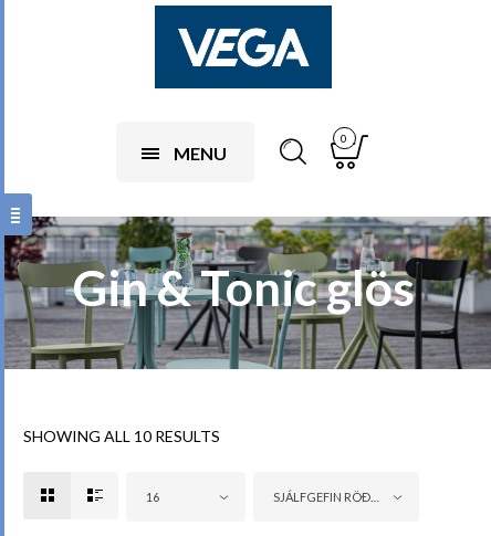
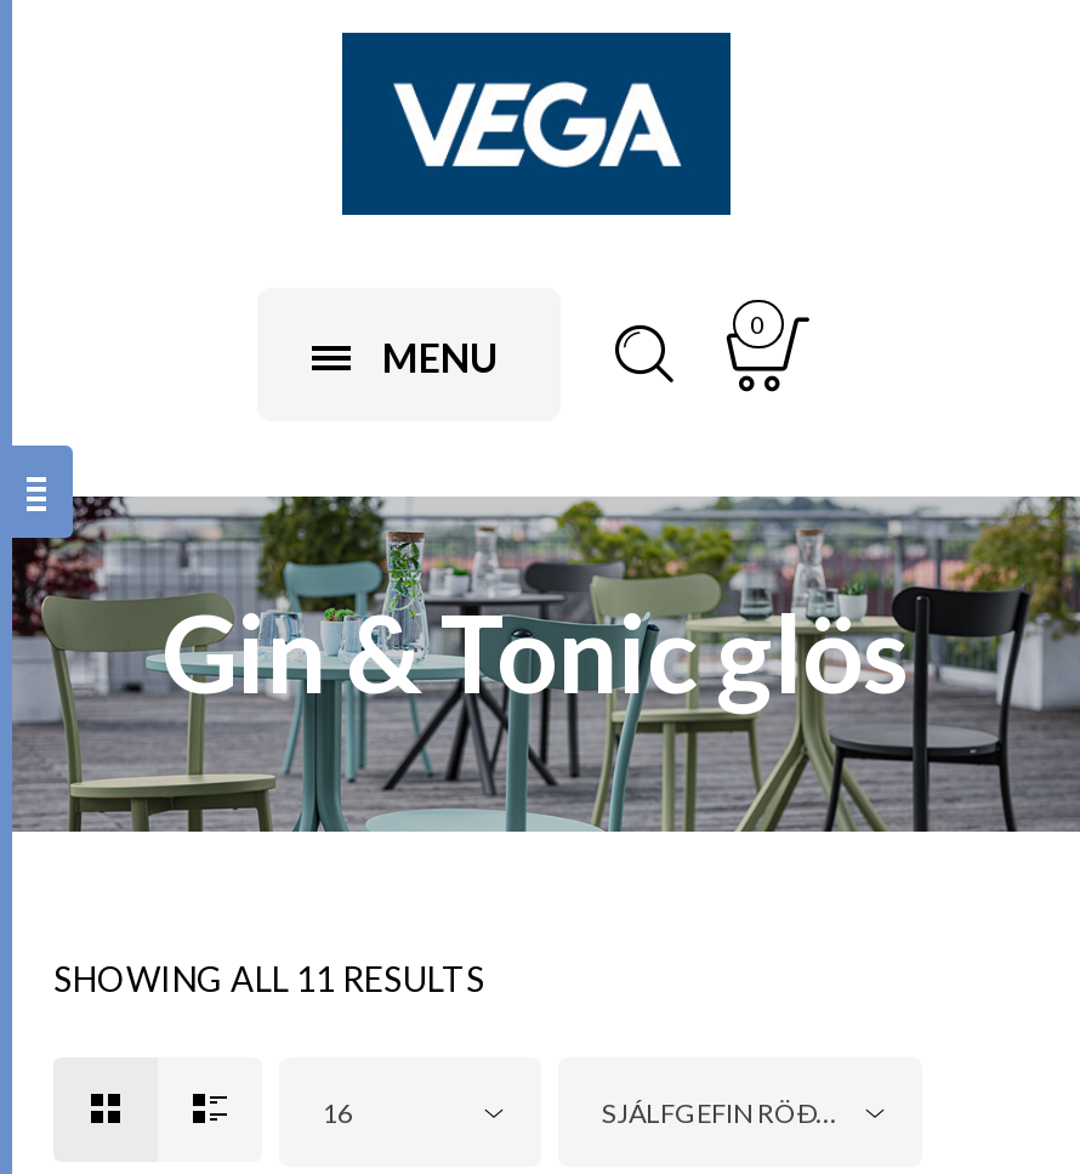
[23,427,220,445] SHOWING ALL 10 RESULTS -> [53,958,485,999] SHOWING ALL 11 RESULTS

